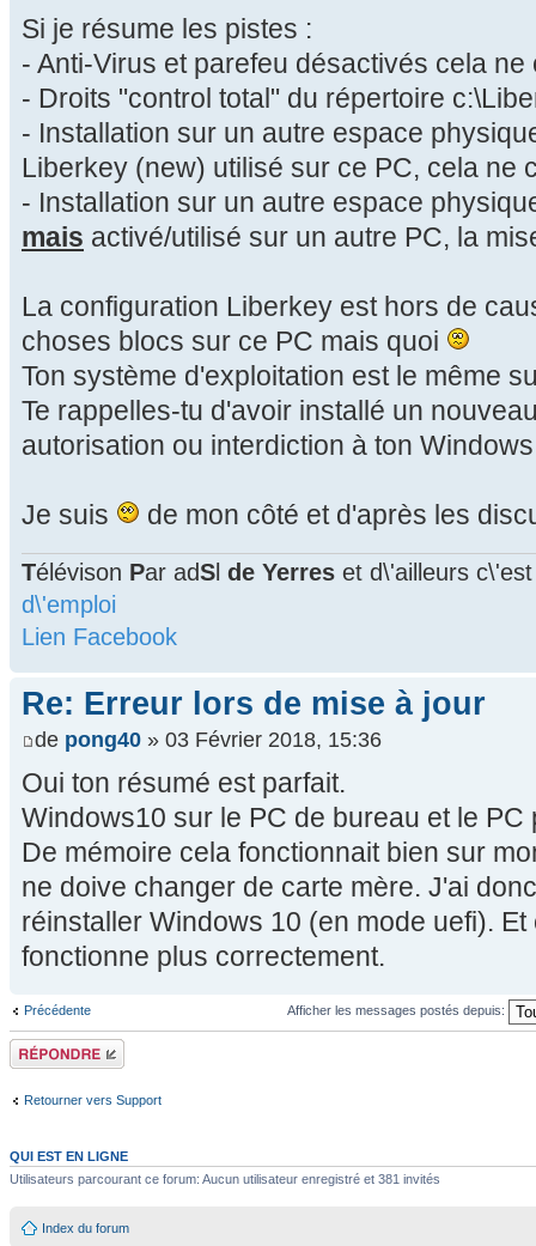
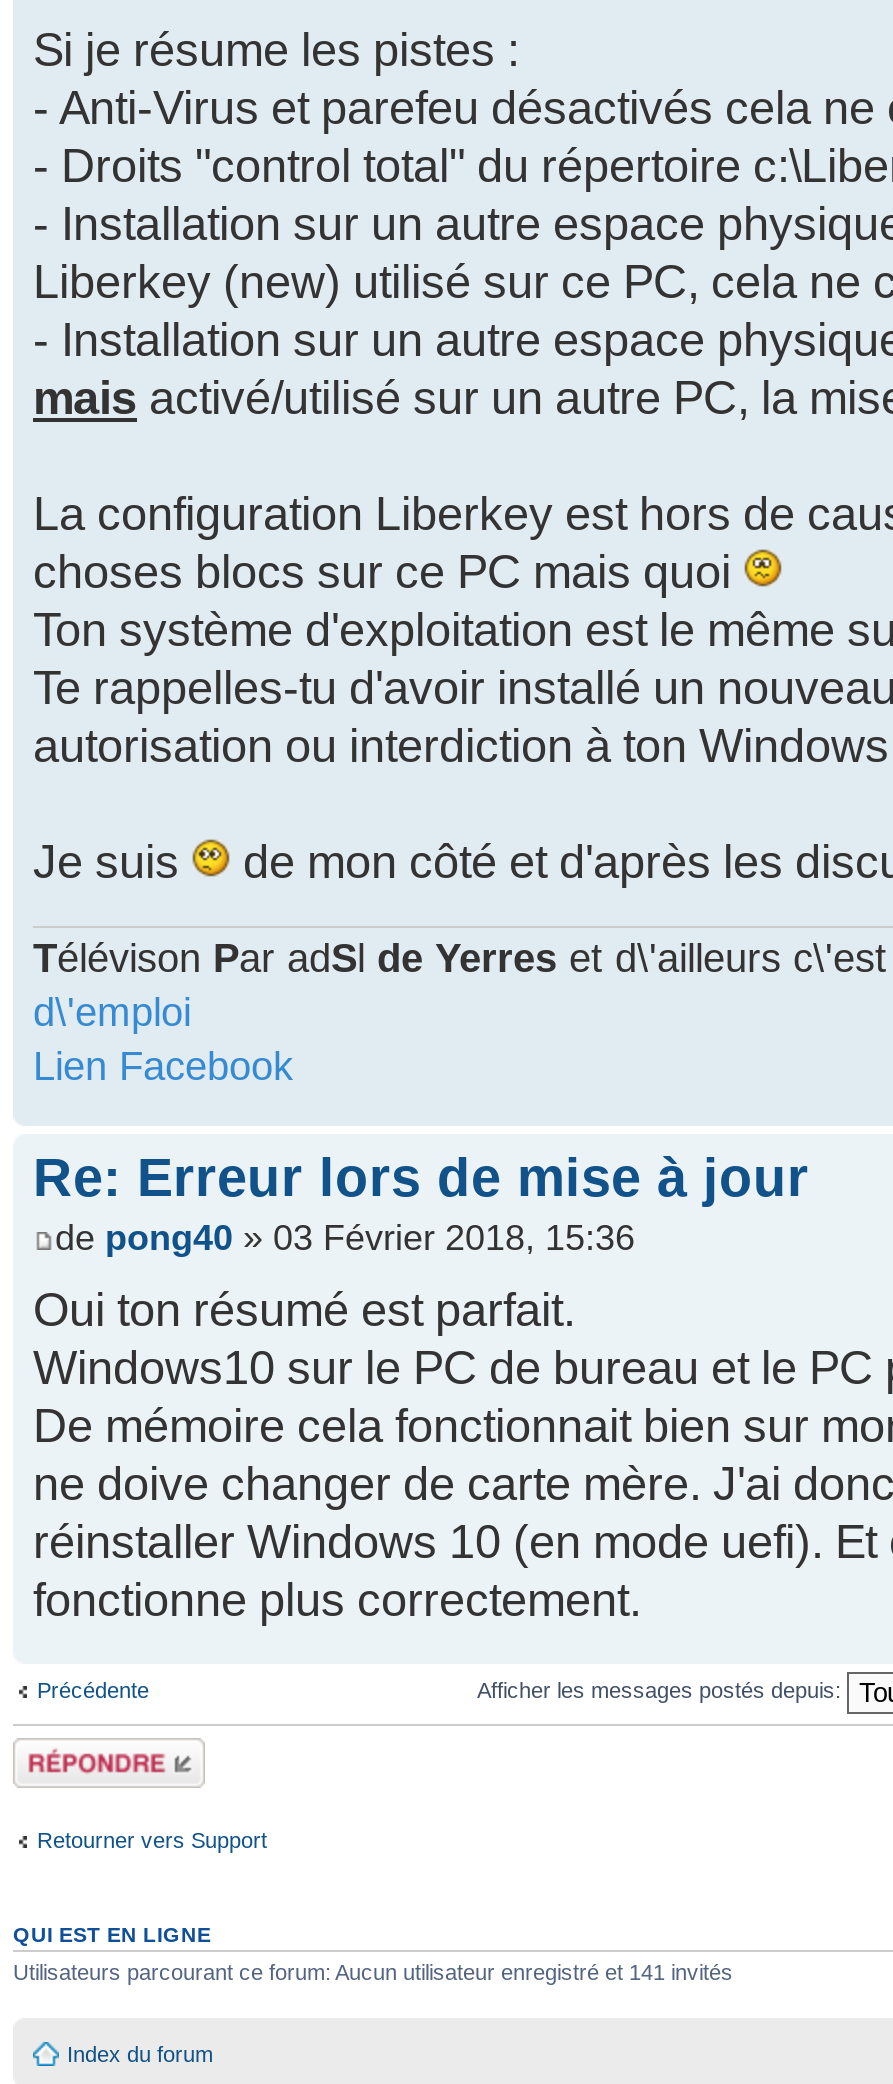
[10,1171,440,1186] Utilisateurs parcourant ce forum: Aucun utilisateur enregistré et 381 invités -> [13,1959,733,1983] Utilisateurs parcourant ce forum: Aucun utilisateur enregistré et 141 invités

